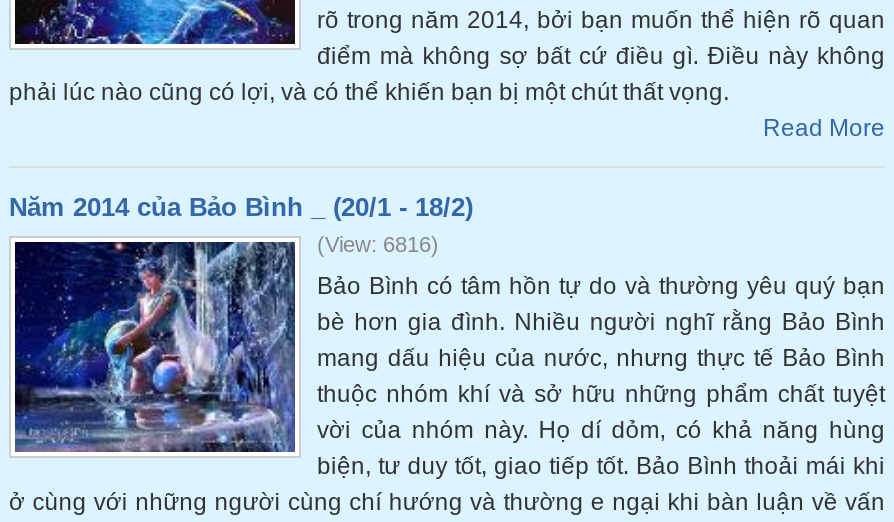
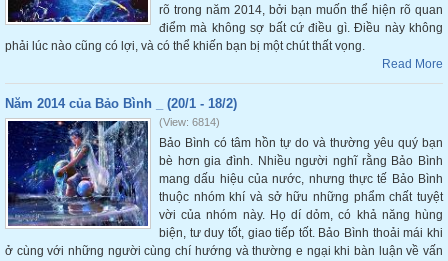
[317,232,439,256] (View: 6816) -> [159,116,220,128] (View: 6814)

